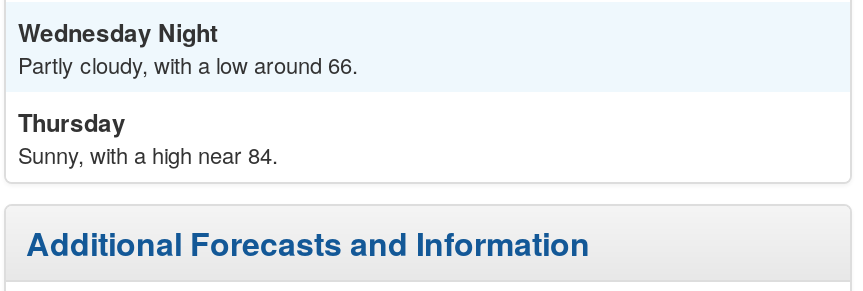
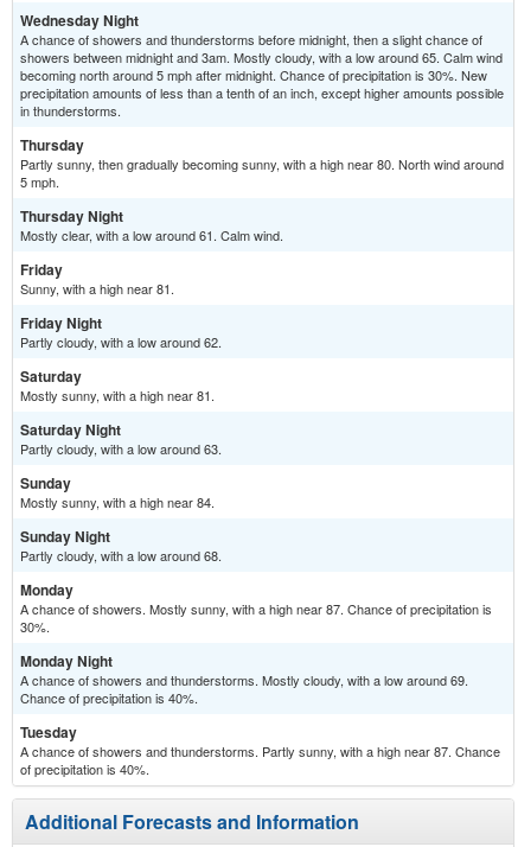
[18,49,358,81] Partly cloudy, with a low around 66. -> [20,30,504,120] A chance of showers and thunderstorms before midnight, then a slight chance of | showers between midnight and 3am. Mostly cloudy, with a low around 65. Calm wind | becoming north around 5 mph after midnight. Chance of precipitation is 30%. New | precipitation amounts of less than a tenth of an inch, except higher amounts possible | in thunderstorms.
[18,139,278,171] Sunny, with a high near 84. -> [20,155,504,779] Partly sunny, then gradually becoming sunny, with a high near 80. North wind around | 5 mph. | Thursday Night | Mostly clear, with a low around 61. Calm wind. | Friday | Sunny, with a high near 81. | Friday Night | Partly cloudy, with a low around 62. | Saturday | Mostly sunny, with a high near 81. | Saturday Night | Partly cloudy, with a low around 63. | Sunday | Mostly sunny, with a high near 84. | Sunday Night | Partly cloudy, with a low around 68. | Monday | A chance of showers. Mostly sunny, with a high near 87. Chance of precipitation is | 30%. | Monday Night | A chance of showers and thunderstorms. Mostly cloudy, with a low around 69. | Chance of precipitation is 40%. | Tuesday | A chance of showers and thunderstorms. Partly sunny, with a high near 87. Chance | of precipitation is 40%.

